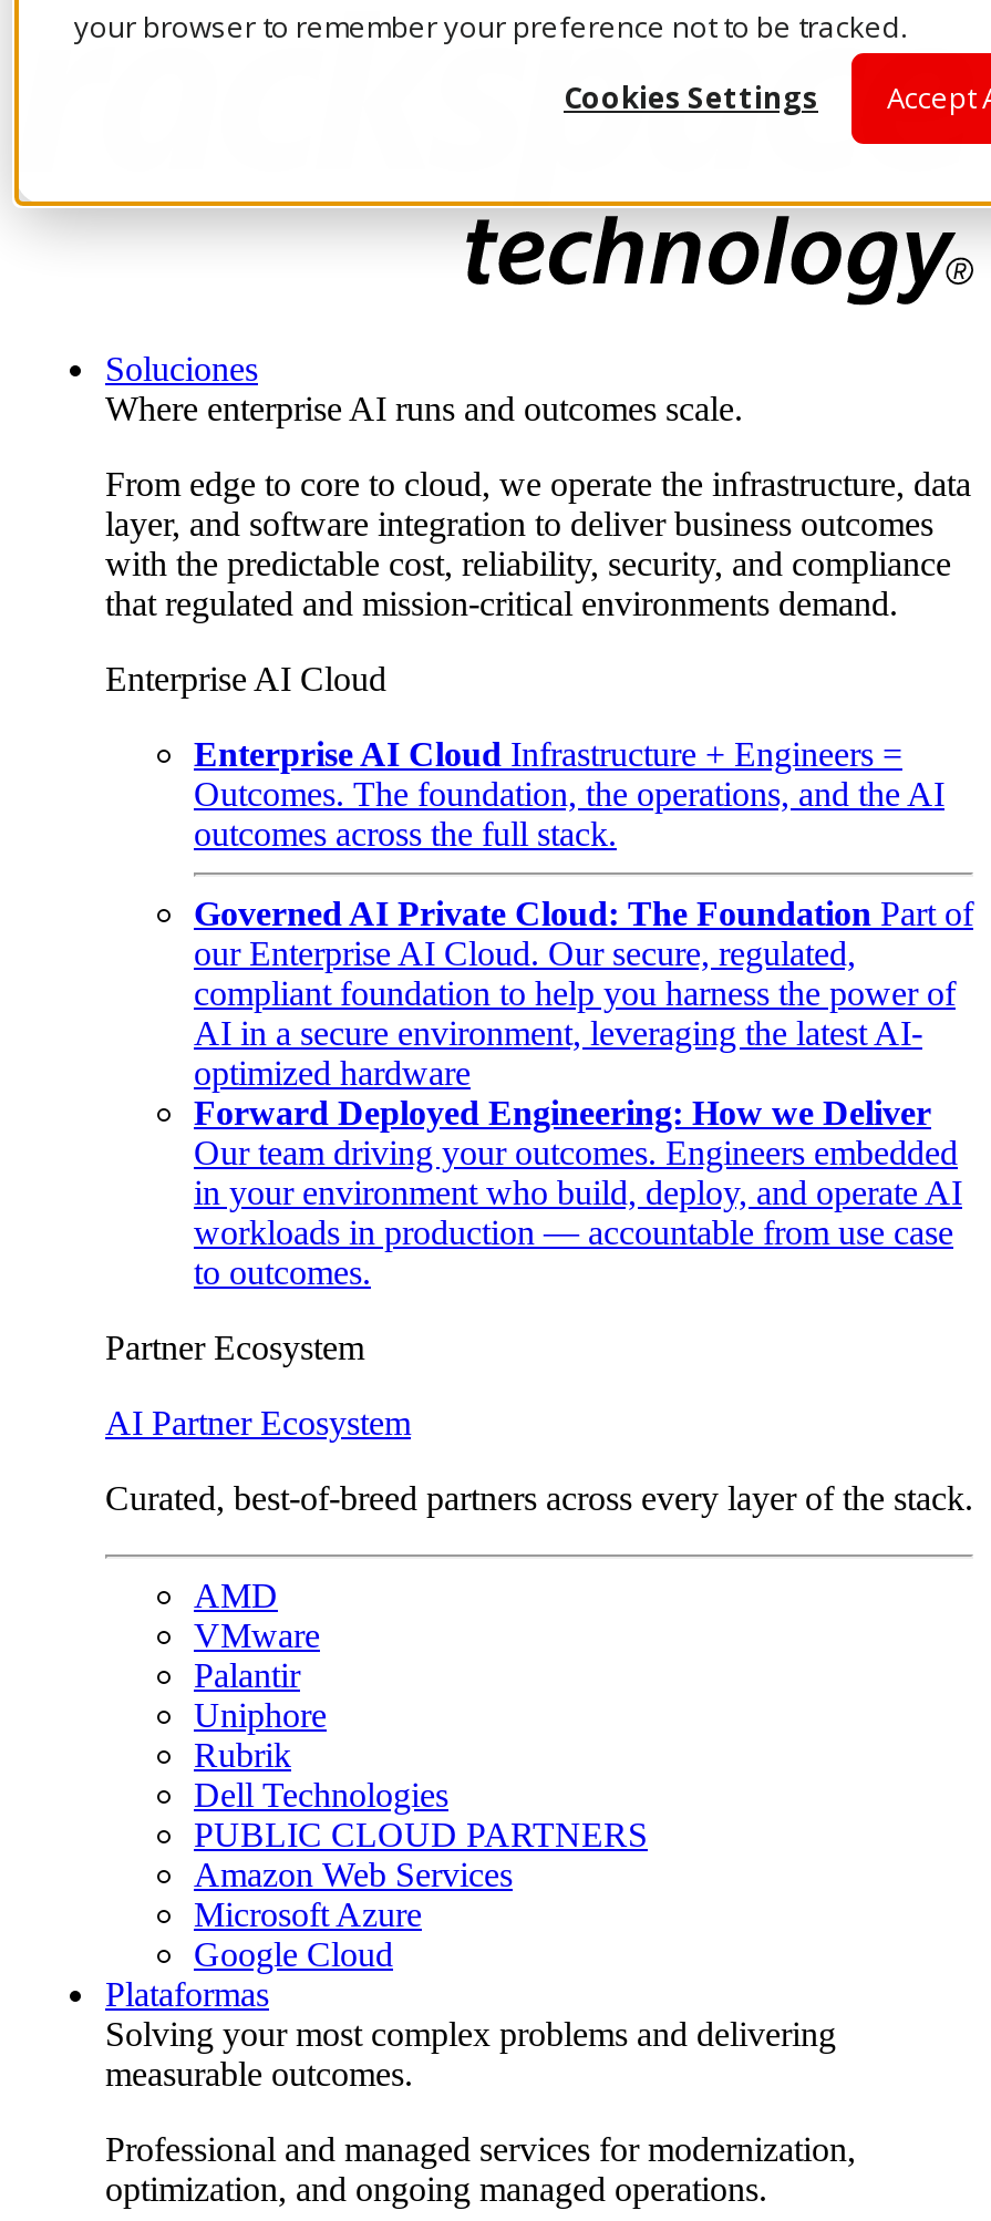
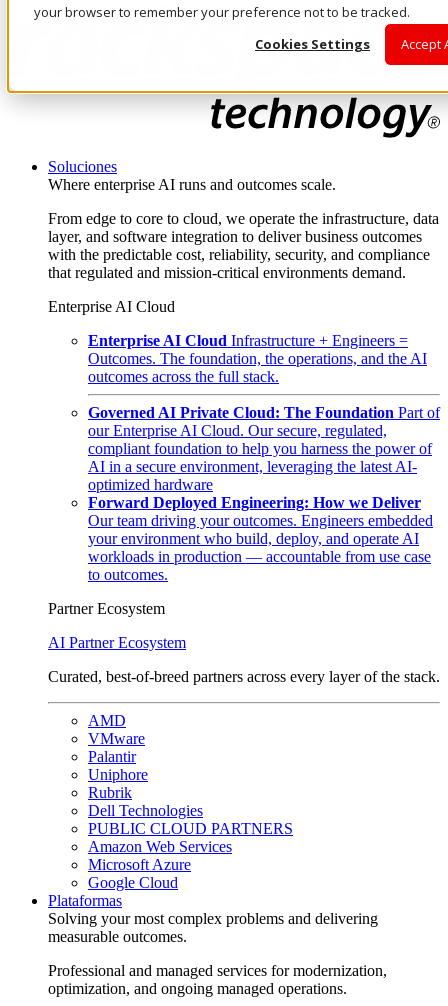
[194,1174,962,1212] in your environment who build, deploy, and operate AI -> [88,530,419,547] your environment who build, deploy, and operate AI

